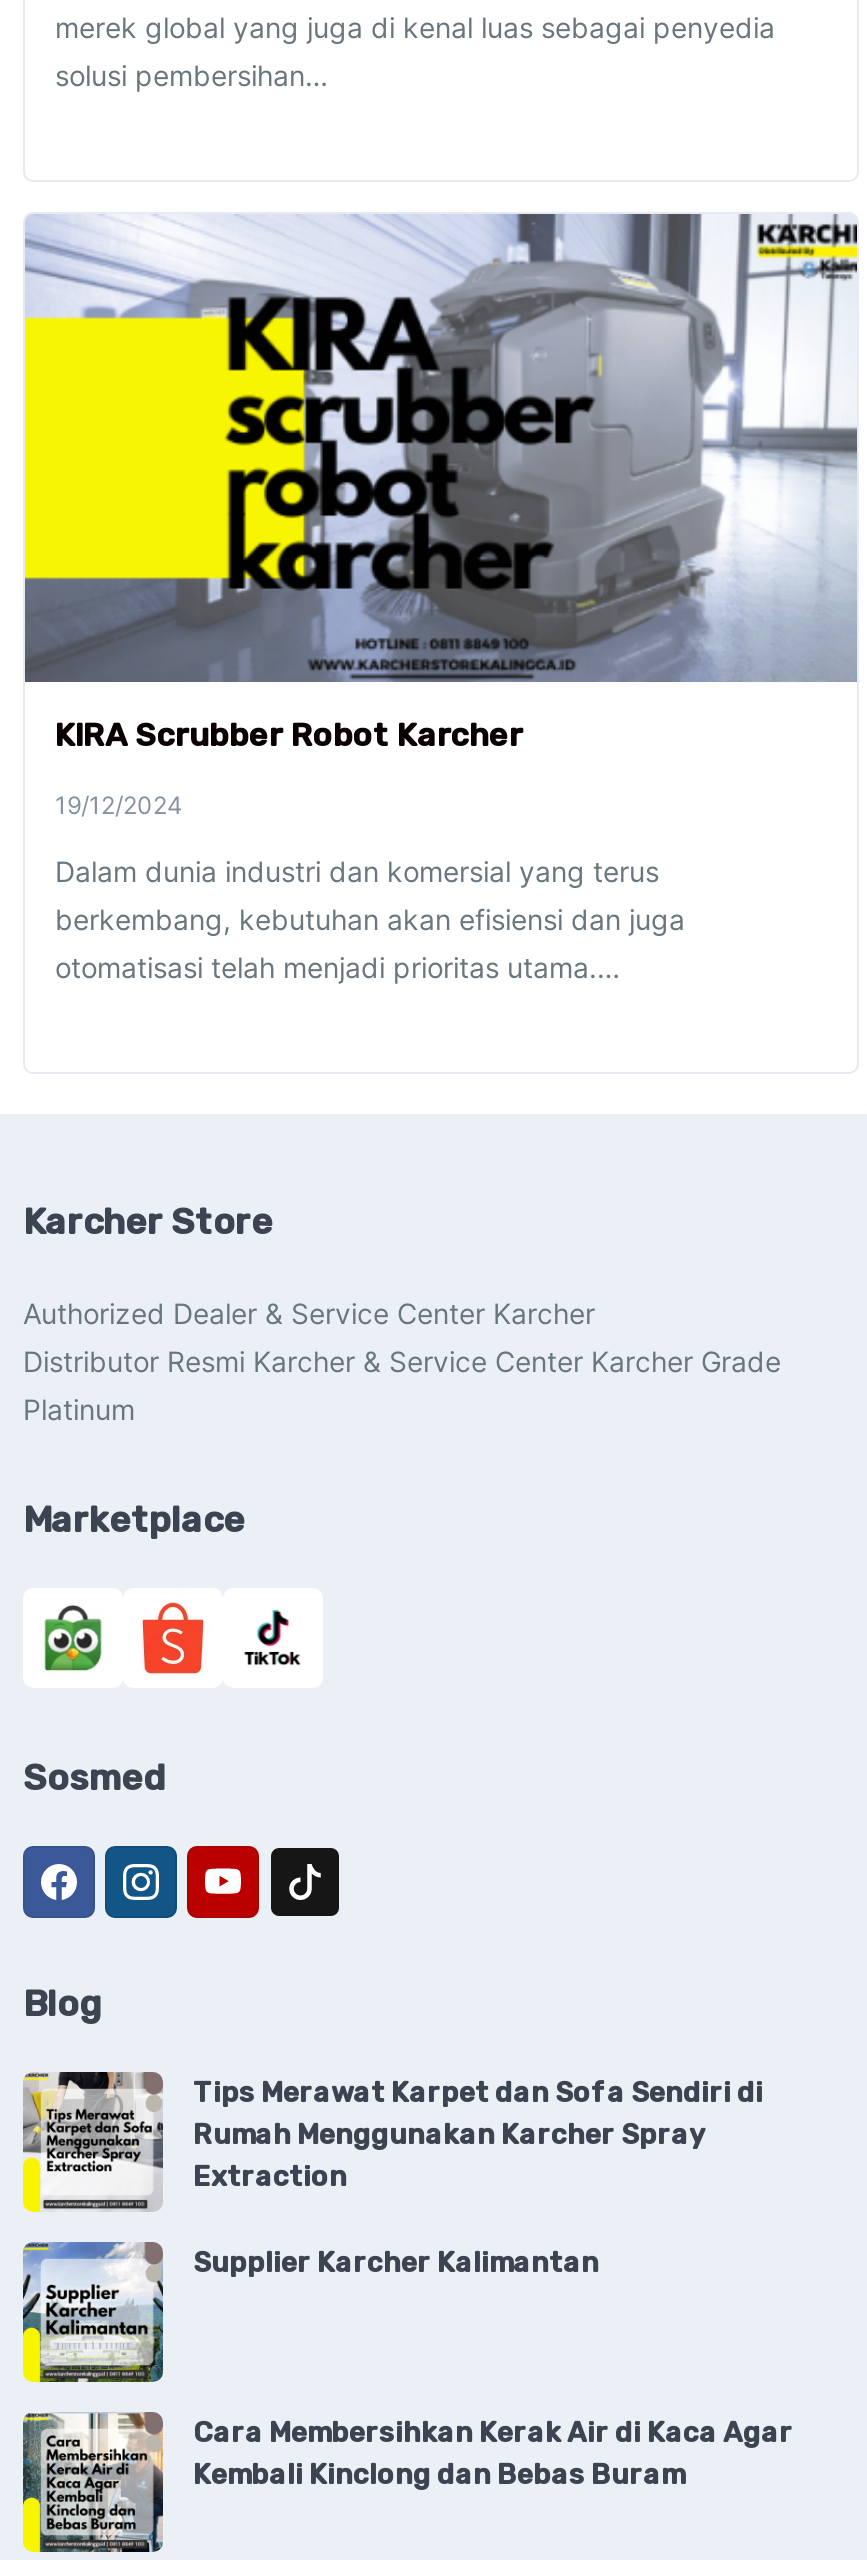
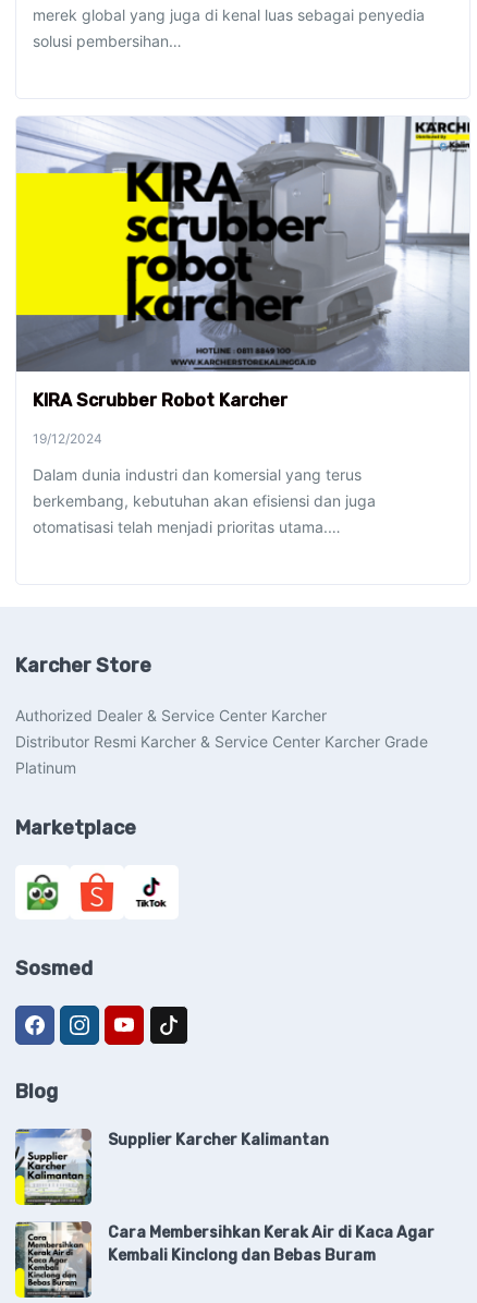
[23,2070,763,2212] [image] | Tips Merawat Karpet dan Sofa Sendiri di | Rumah Menggunakan Karcher Spray | Extraction -> none

